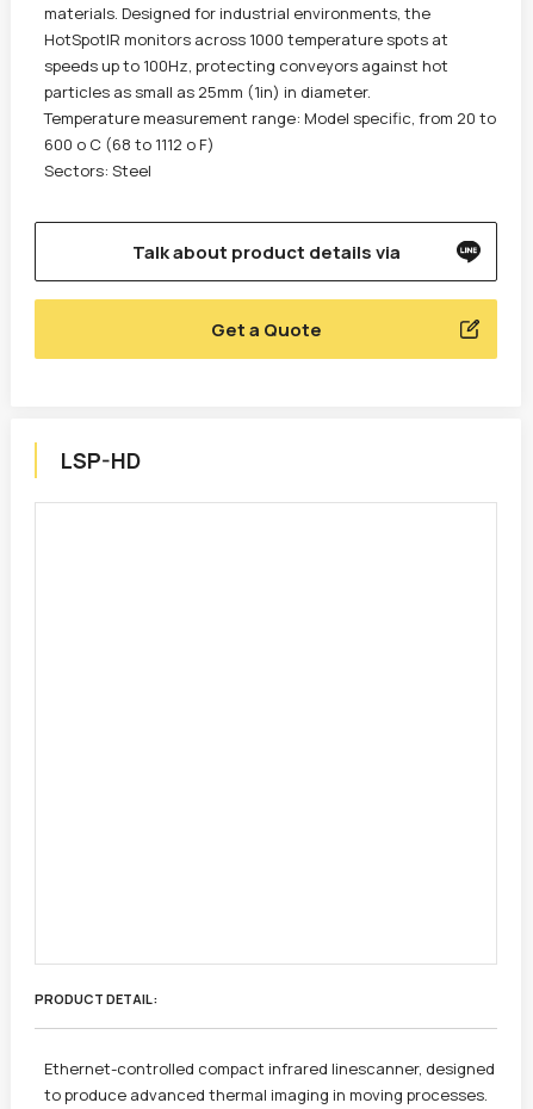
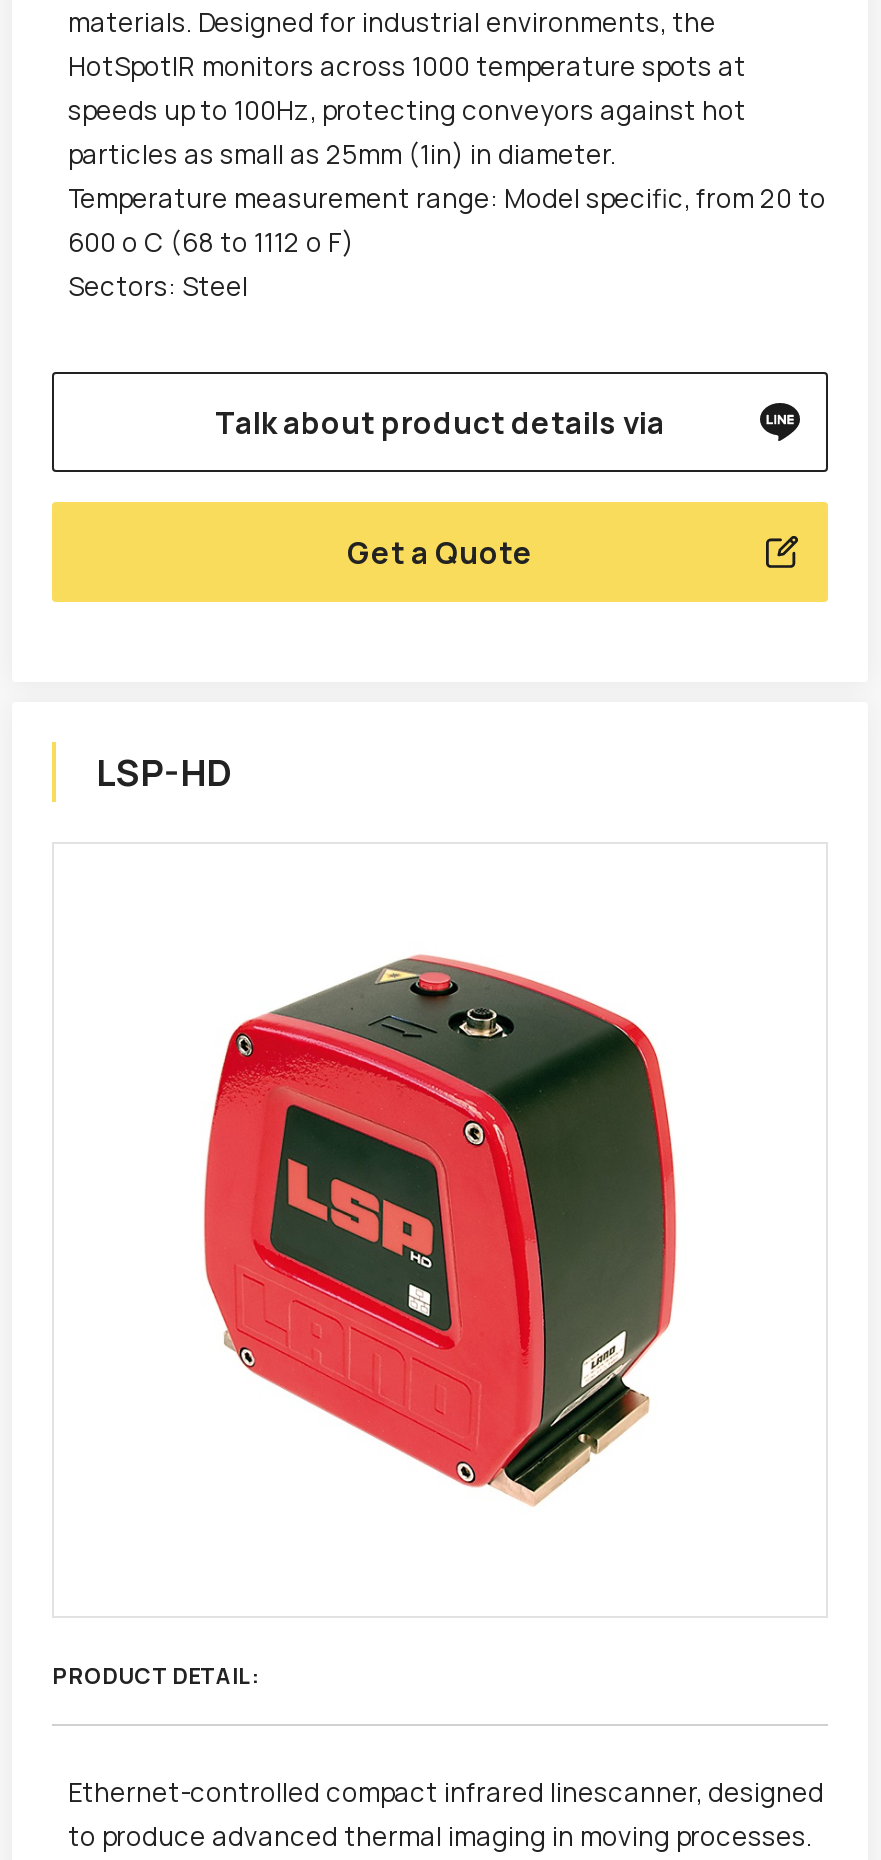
none -> [202,954,678,1508] [image]

